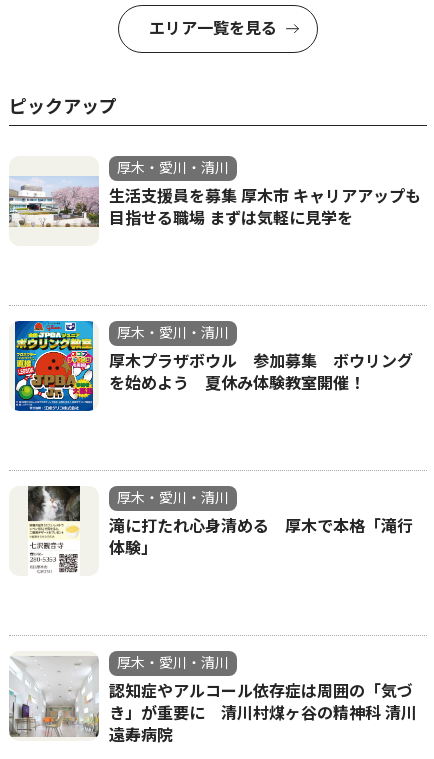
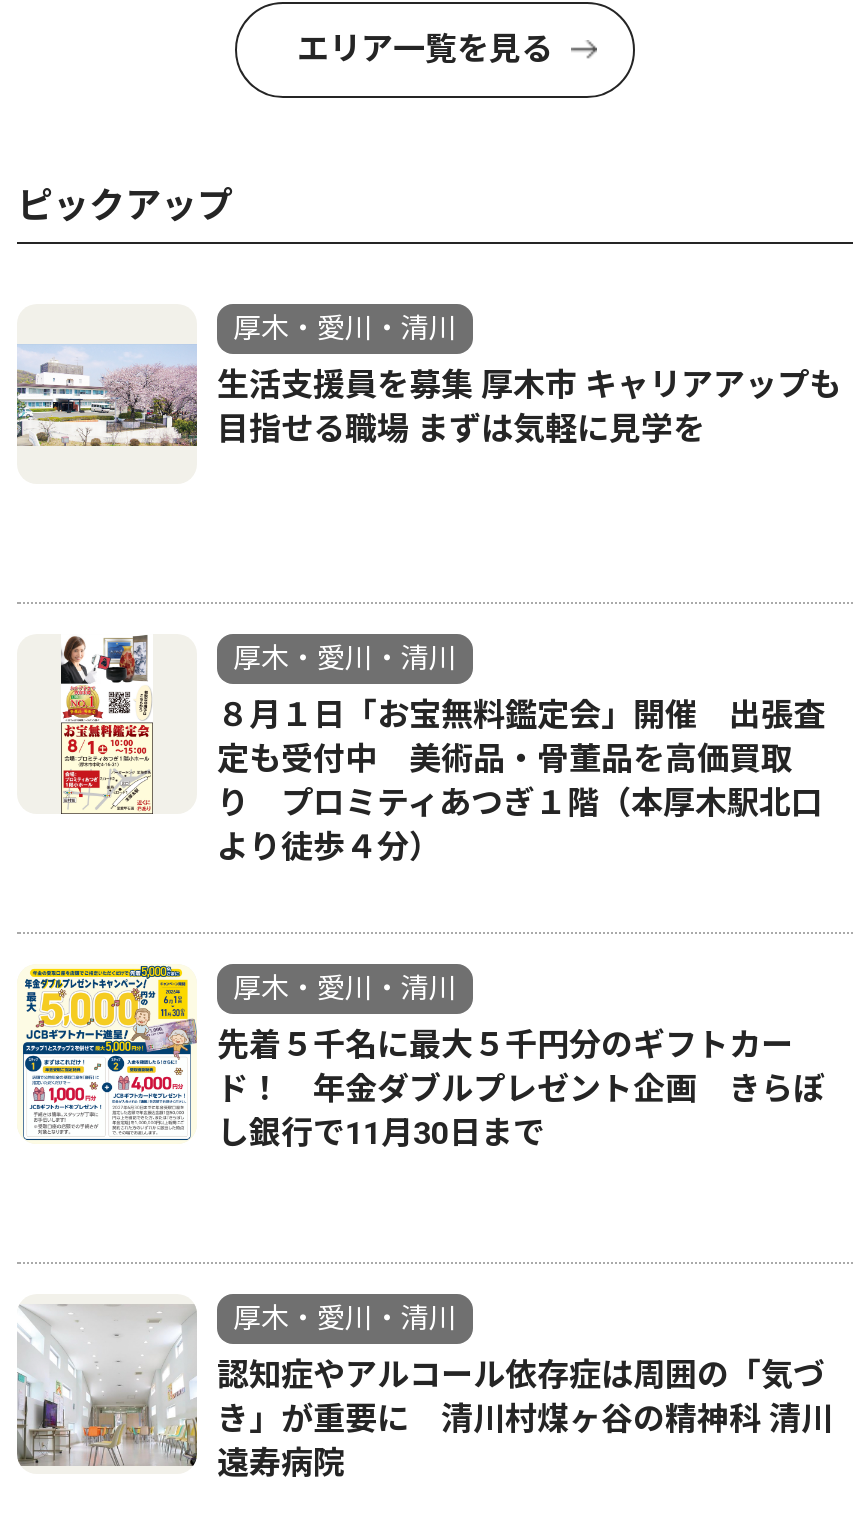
[14,320,413,412] [image] | 厚木プラザボウル 参加募集 ボウリング | を始めよう 夏休み体験教室開催！ -> [29,634,825,867] [image] | ８月１日「お宝無料鑑定会」開催 出張査 | 定も受付中 美術品・骨董品を高価買取 | り プロミティあつぎ１階（本厚木駅北口 | より徒歩４分）
[12,485,413,574] [image] | 滝に打たれ心身清める 厚木で本格「滝行 | 体験」 -> [21,964,825,1153] [image] | 先着５千名に最大５千円分のギフトカー | ド！ 年金ダブルプレゼント企画 きらぼ | し銀行で11月30日まで

